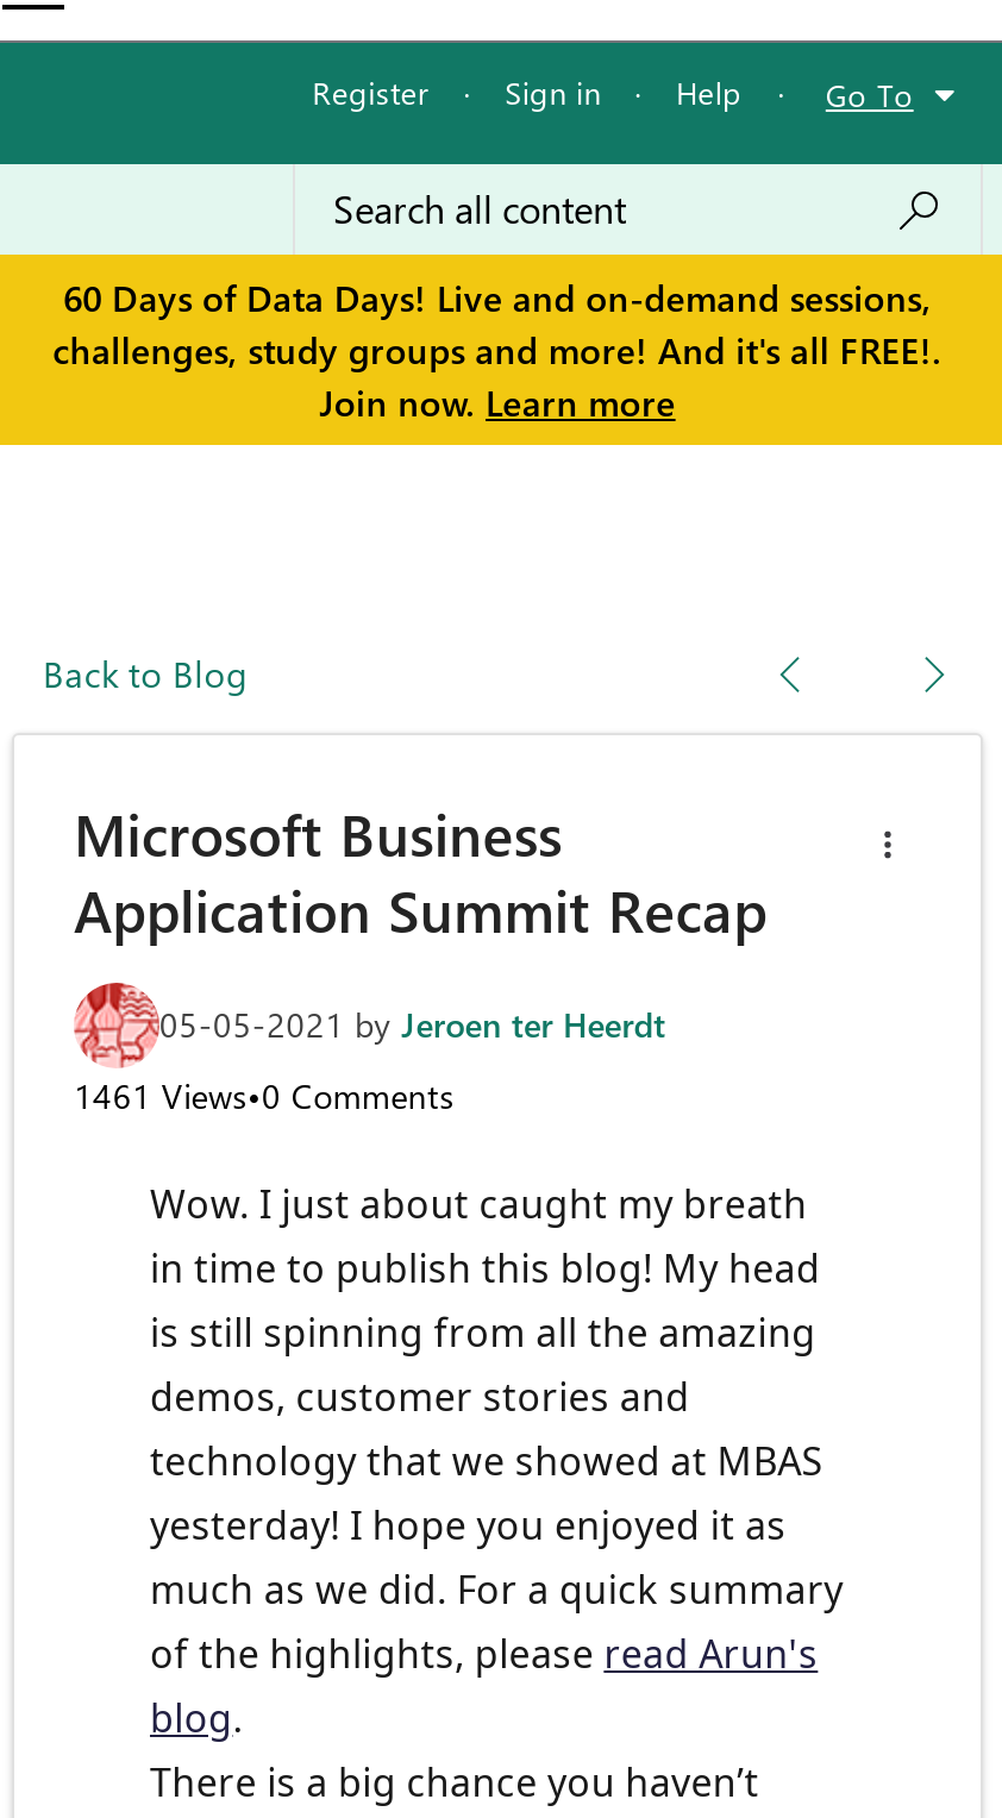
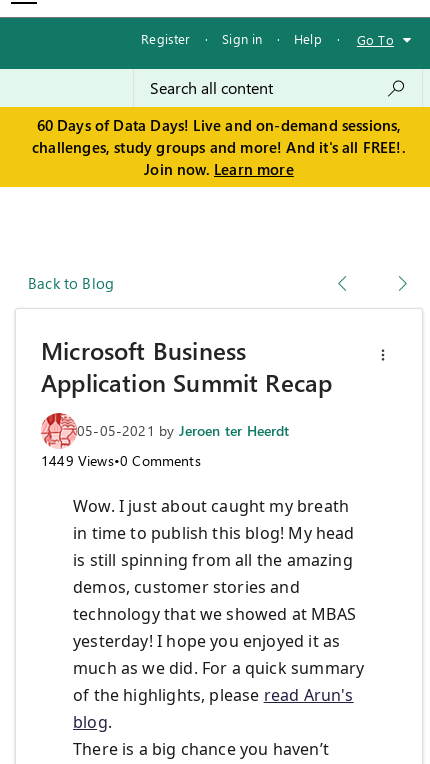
[74,1074,454,1119] 1461 Views•0 Comments -> [41,451,201,470] 1449 Views•0 Comments

